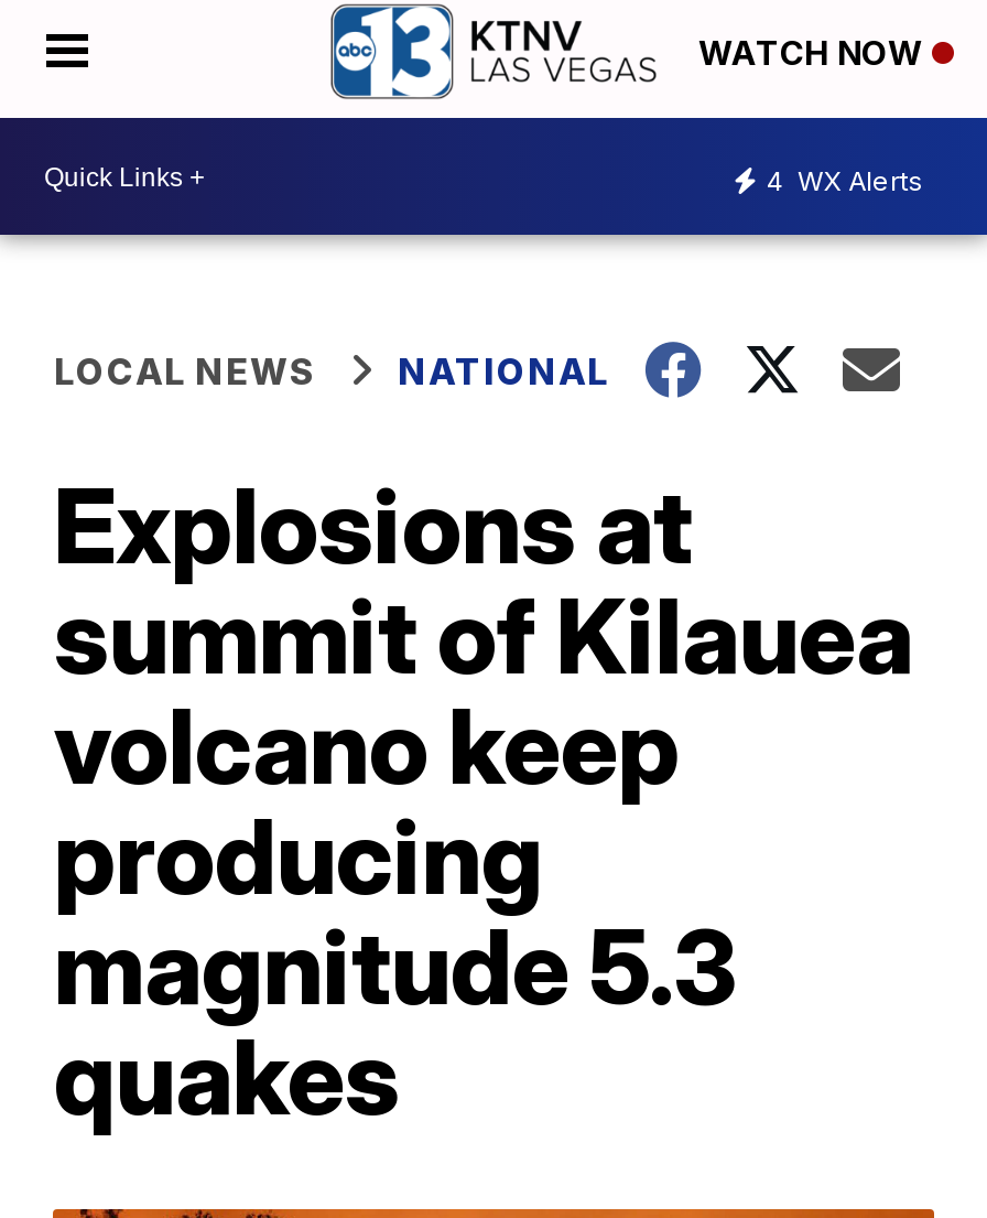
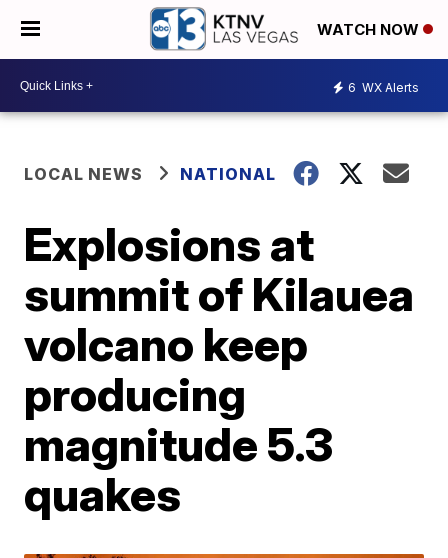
[767,163,923,196] 4 WX Alerts -> [348,79,419,94] 6 WX Alerts

